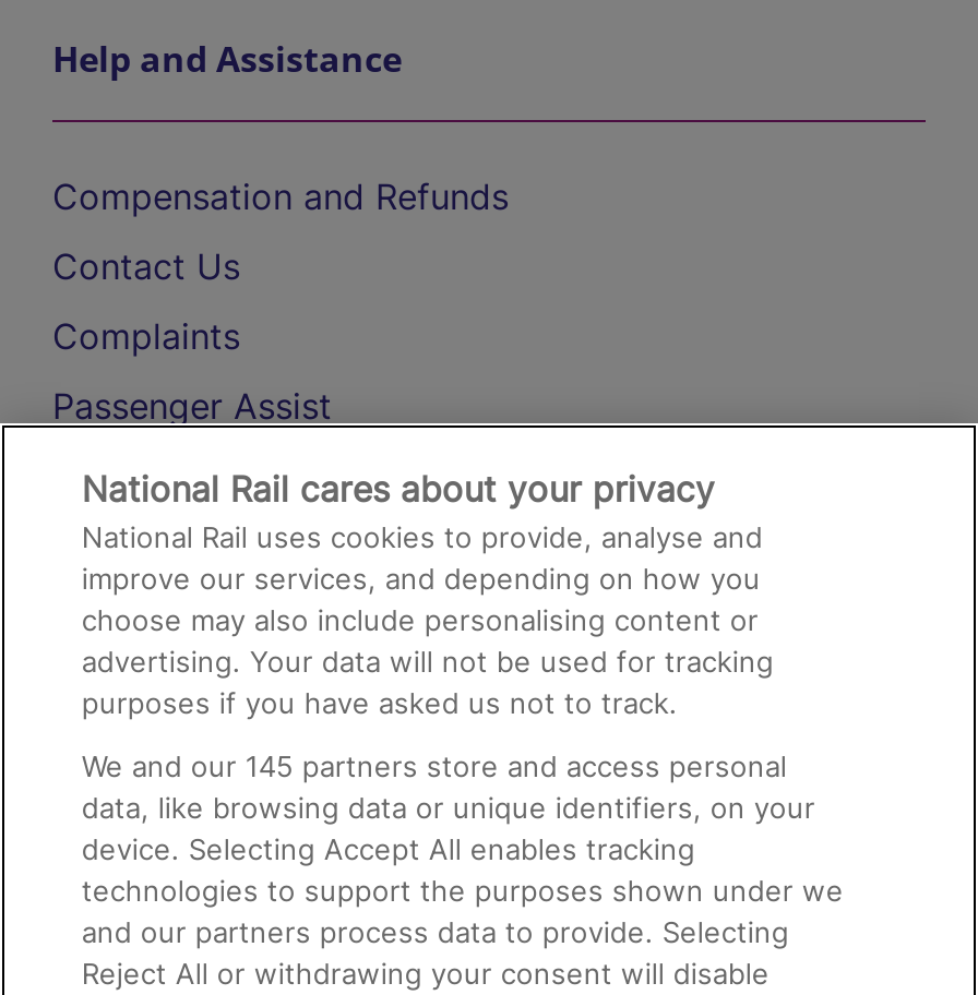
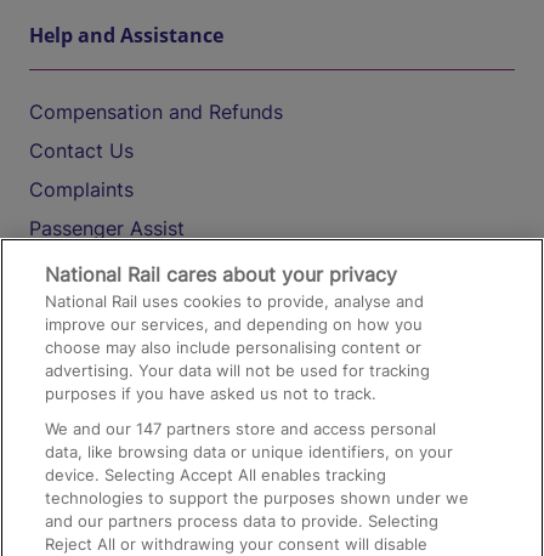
[82,748,787,783] We and our 145 partners store and access personal -> [45,419,436,438] We and our 147 partners store and access personal

